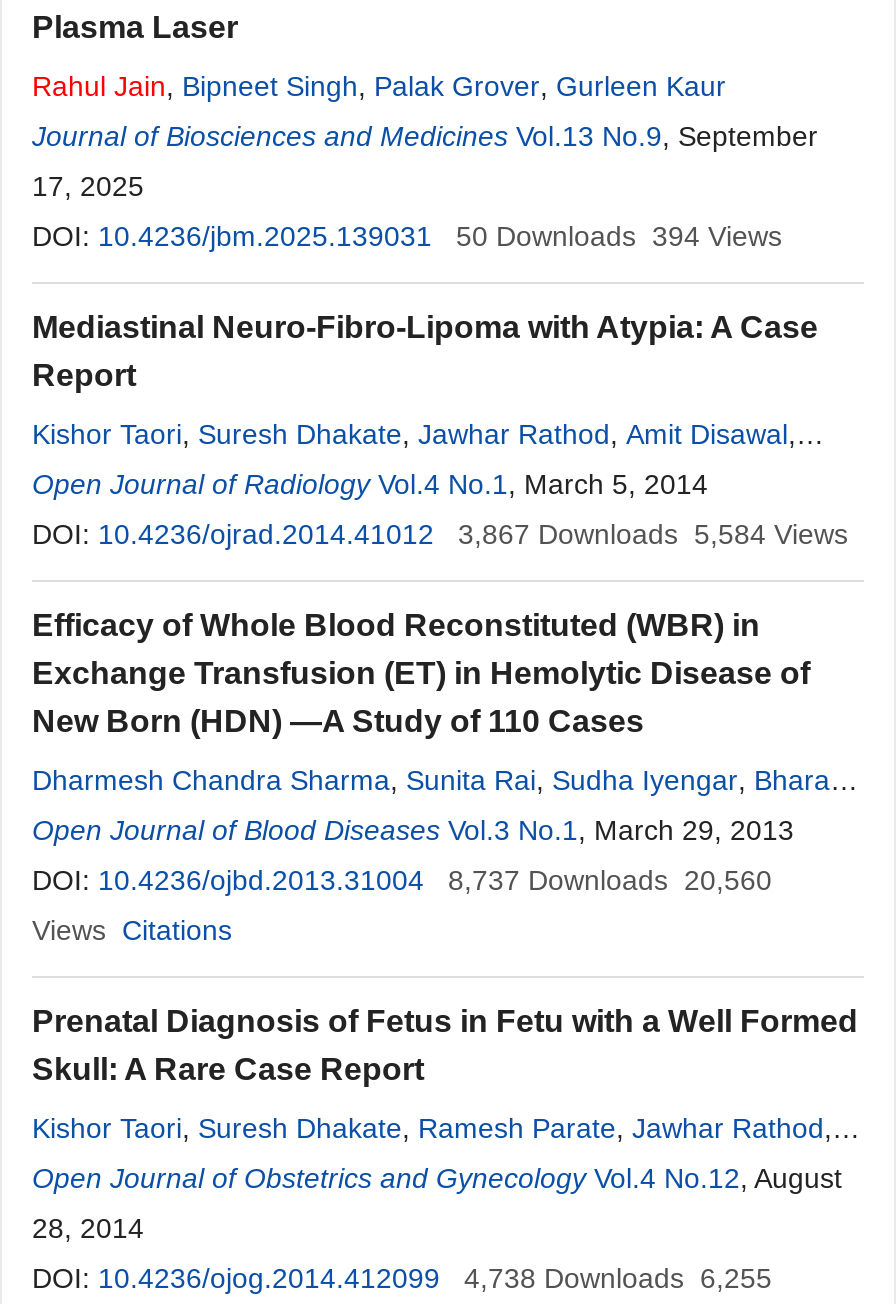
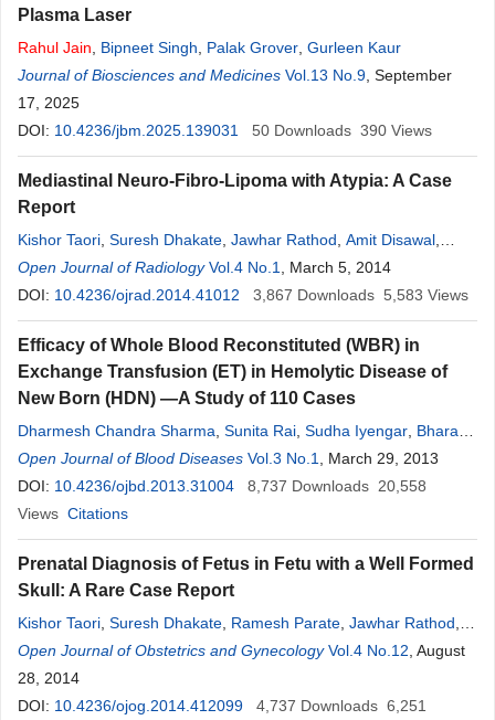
[456,220,782,252] 50 Downloads 394 Views -> [252,121,432,139] 50 Downloads 390 Views
[458,518,848,550] 3,867 Downloads 5,584 Views -> [253,286,468,304] 3,867 Downloads 5,583 Views
[32,864,772,896] DOI: 10.4236/ojbd.2013.31004 8,737 Downloads 20,560 -> [18,477,426,495] DOI: 10.4236/ojbd.2013.31004 8,737 Downloads 20,558
[32,1262,772,1294] DOI: 10.4236/ojog.2014.412099 4,738 Downloads 6,255 -> [18,697,426,714] DOI: 10.4236/ojog.2014.412099 4,737 Downloads 6,251

